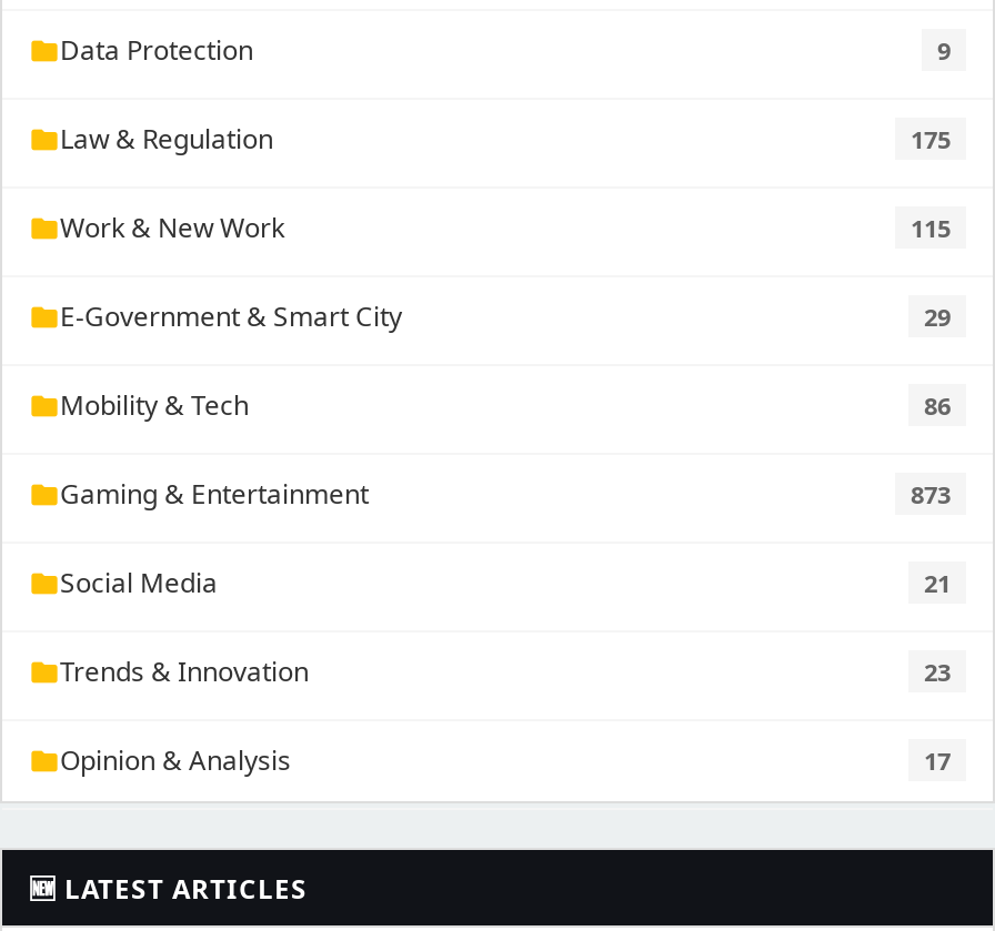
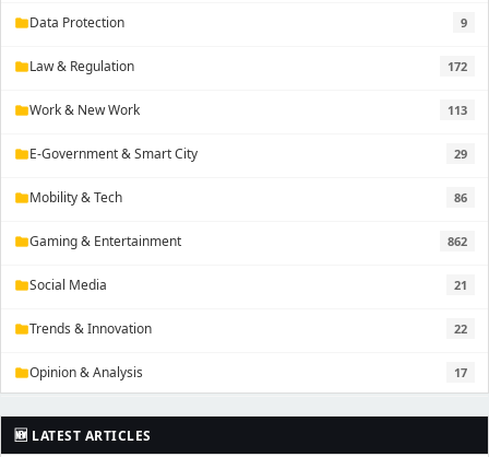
[911,123,951,156] 175 -> [448,58,467,75] 172
[911,212,951,245] 115 -> [448,102,467,119] 113
[911,478,951,511] 873 -> [448,233,467,250] 862
[924,656,951,689] 23 -> [454,321,467,337] 22

